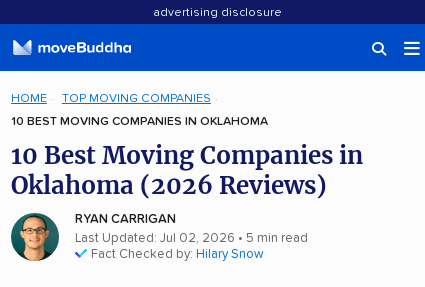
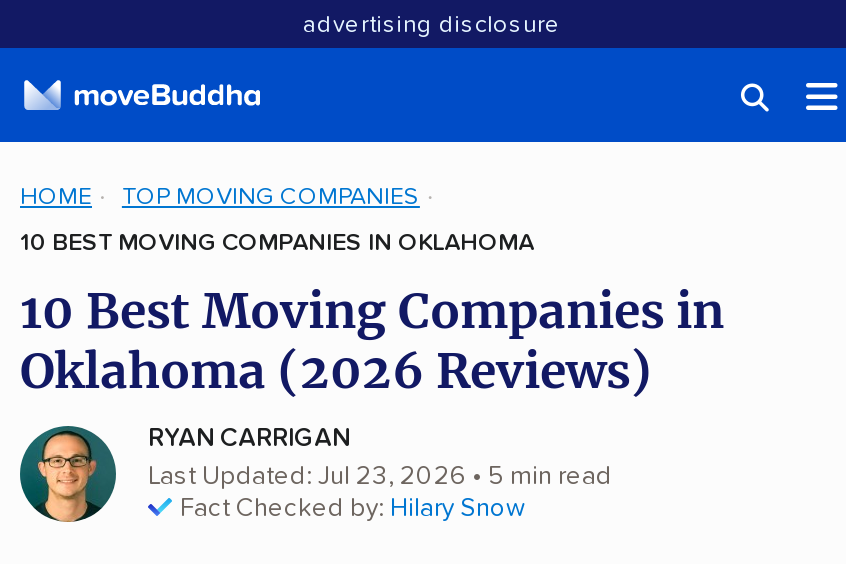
[75,232,308,245] Last Updated: Jul 02, 2026 • 5 min read -> [148,464,612,490] Last Updated: Jul 23, 2026 • 5 min read

